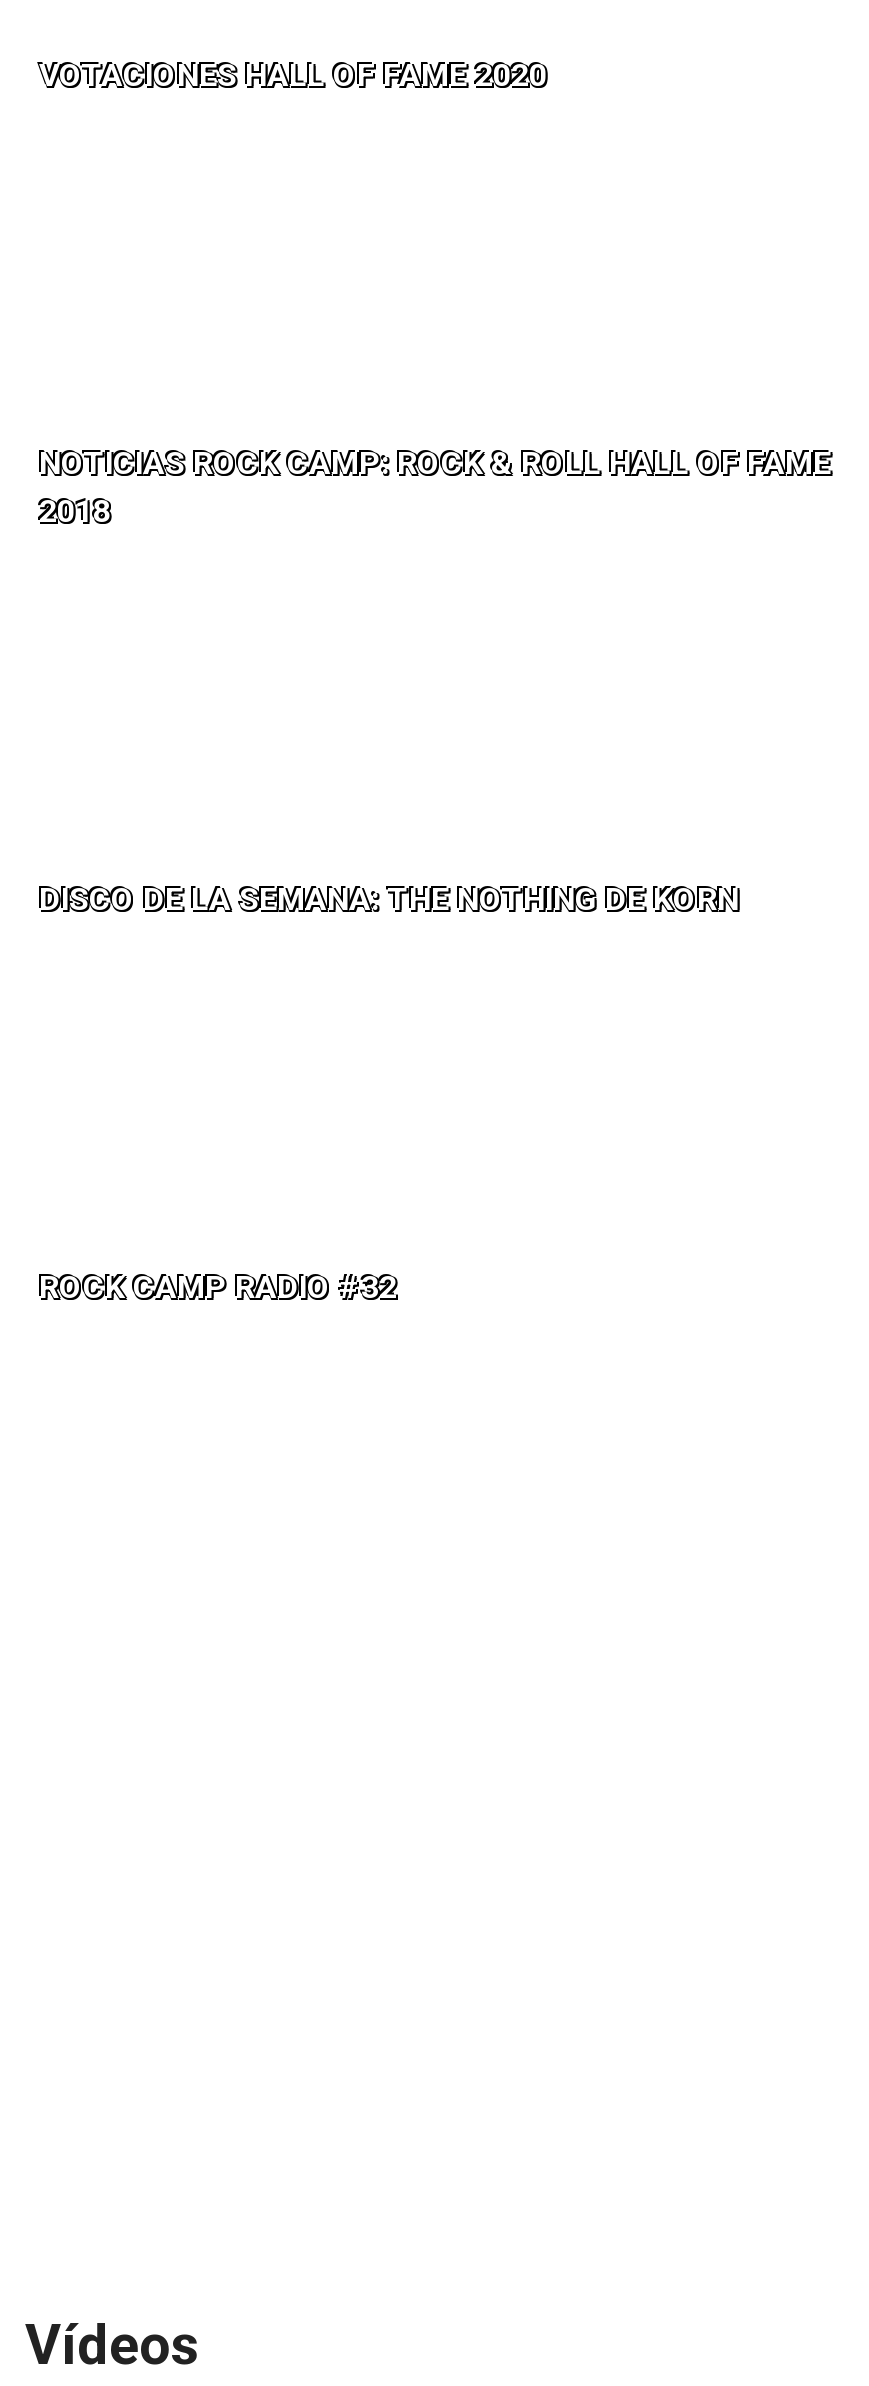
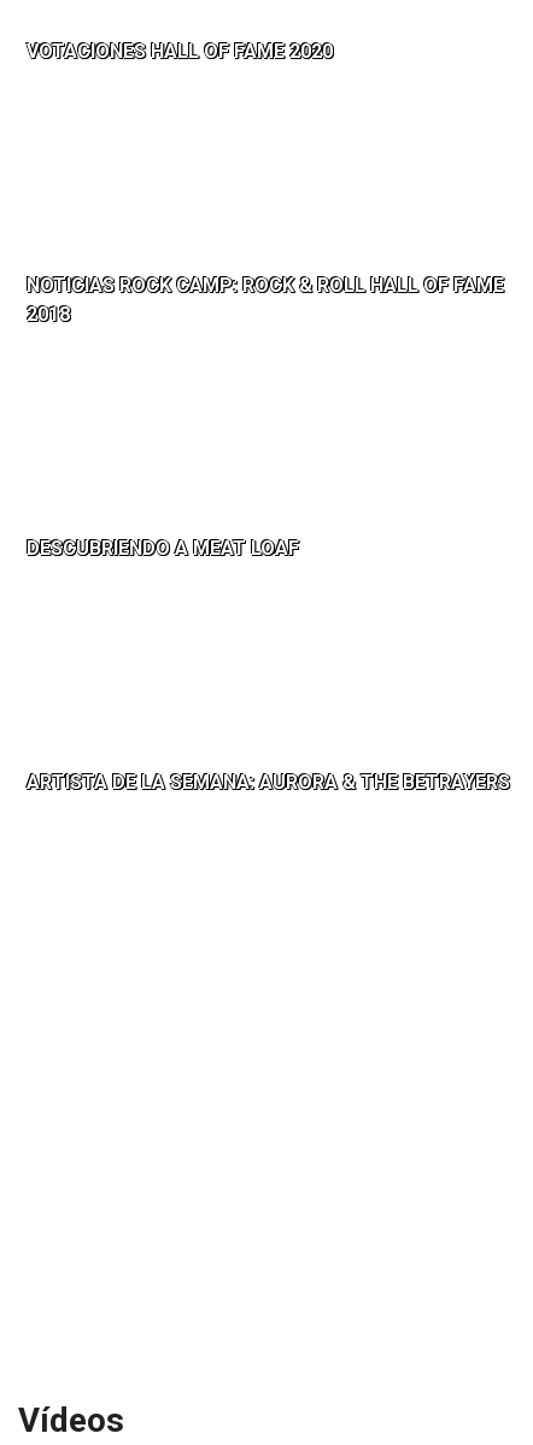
[39,880,739,918] DISCO DE LA SEMANA: THE NOTHING DE KORN -> [27,537,299,559] DESCUBRIENDO A MEAT LOAF
[39,1268,397,1306] ROCK CAMP RADIO #32 -> [27,771,510,793] ARTISTA DE LA SEMANA: AURORA & THE BETRAYERS

